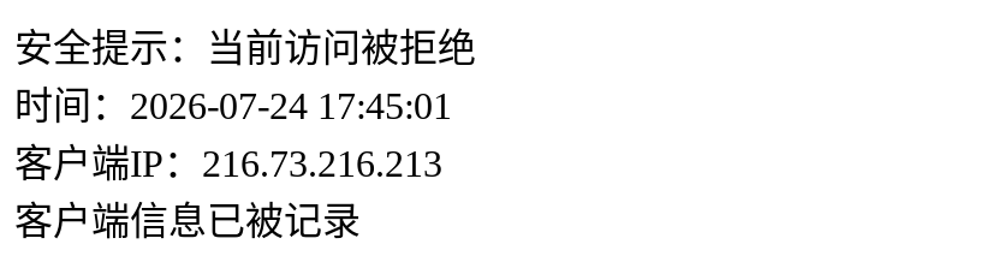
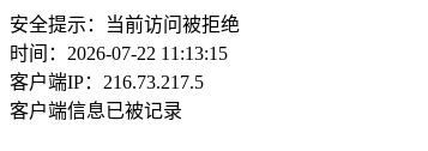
[14,85,452,126] 时间：2026-07-24 17:45:01 -> [10,43,228,64] 时间：2026-07-22 11:13:15
[14,143,442,184] 客户端IP：216.73.216.213 -> [10,72,204,92] 客户端IP：216.73.217.5

